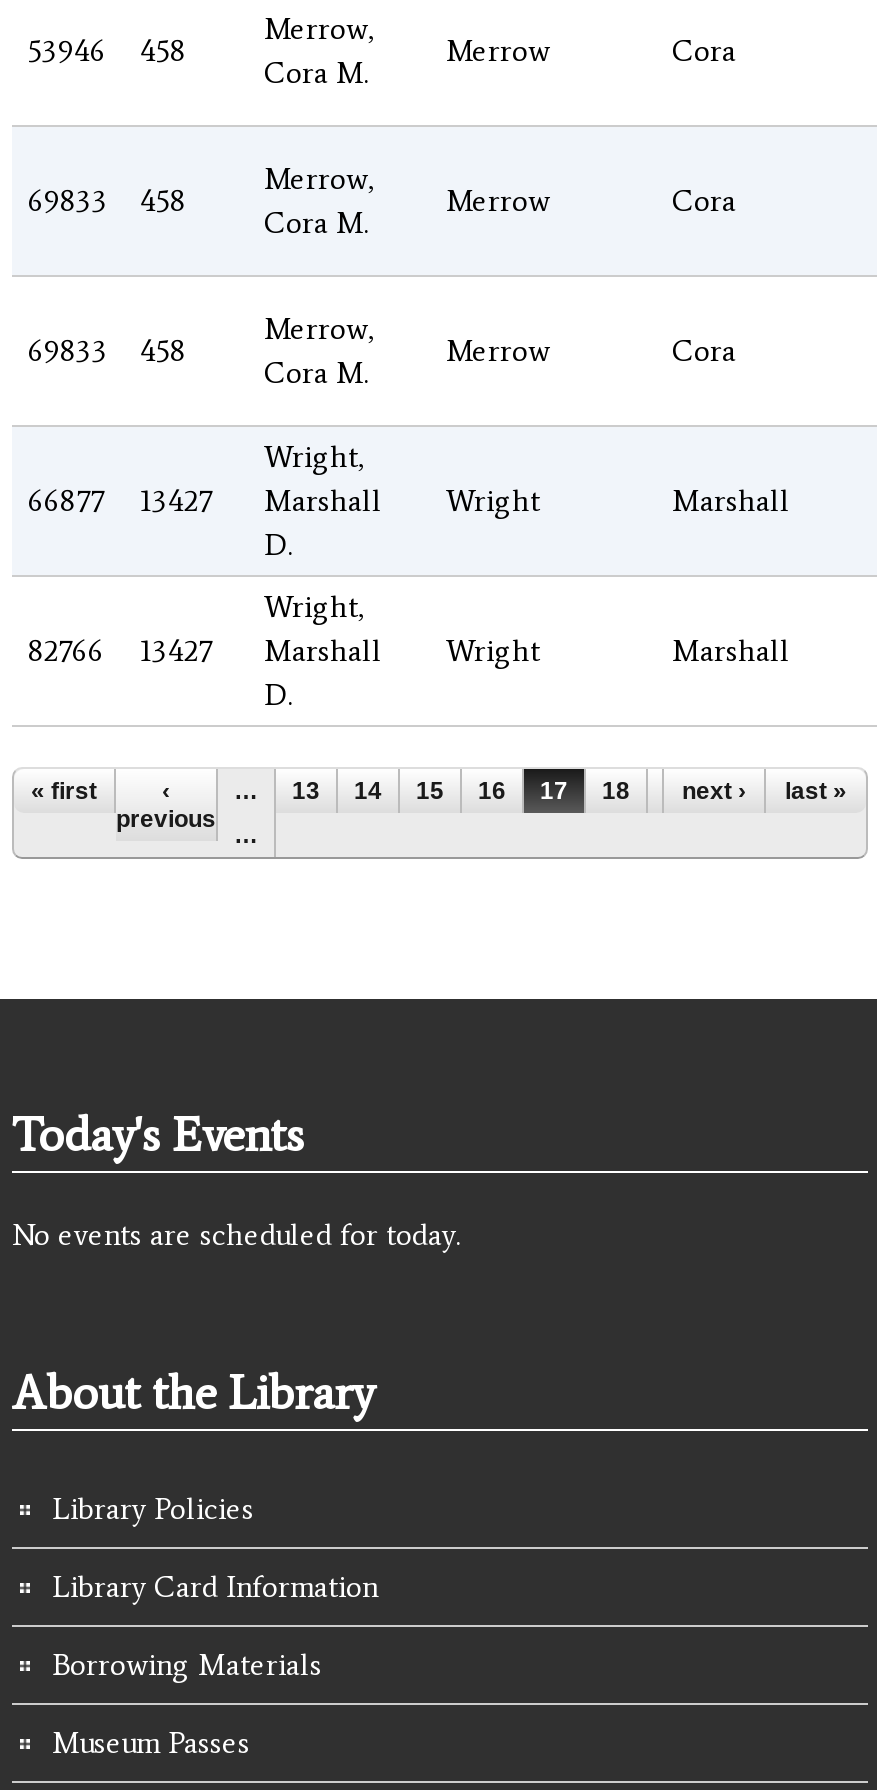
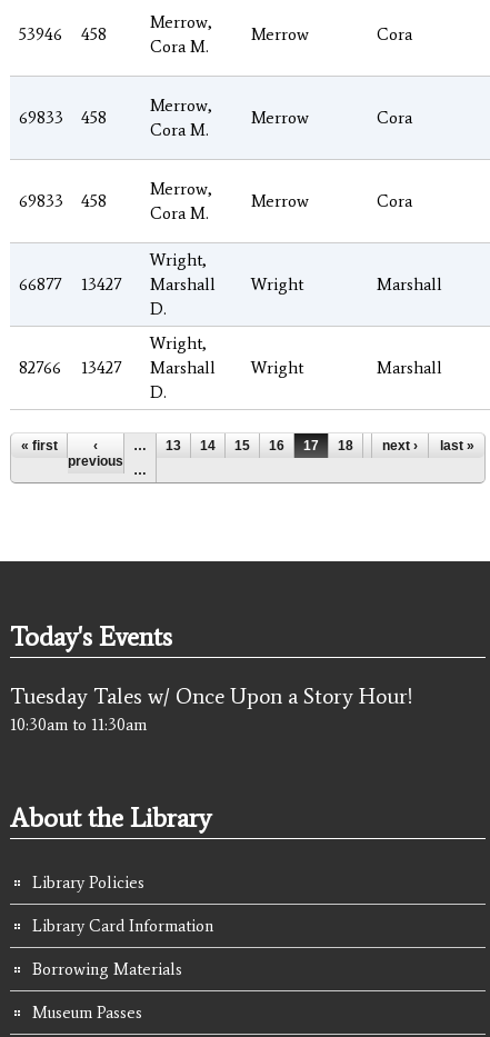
[12,1217,462,1253] No events are scheduled for today. -> [10,682,412,735] Tuesday Tales w/ Once Upon a Story Hour! | 10:30am to 11:30am

